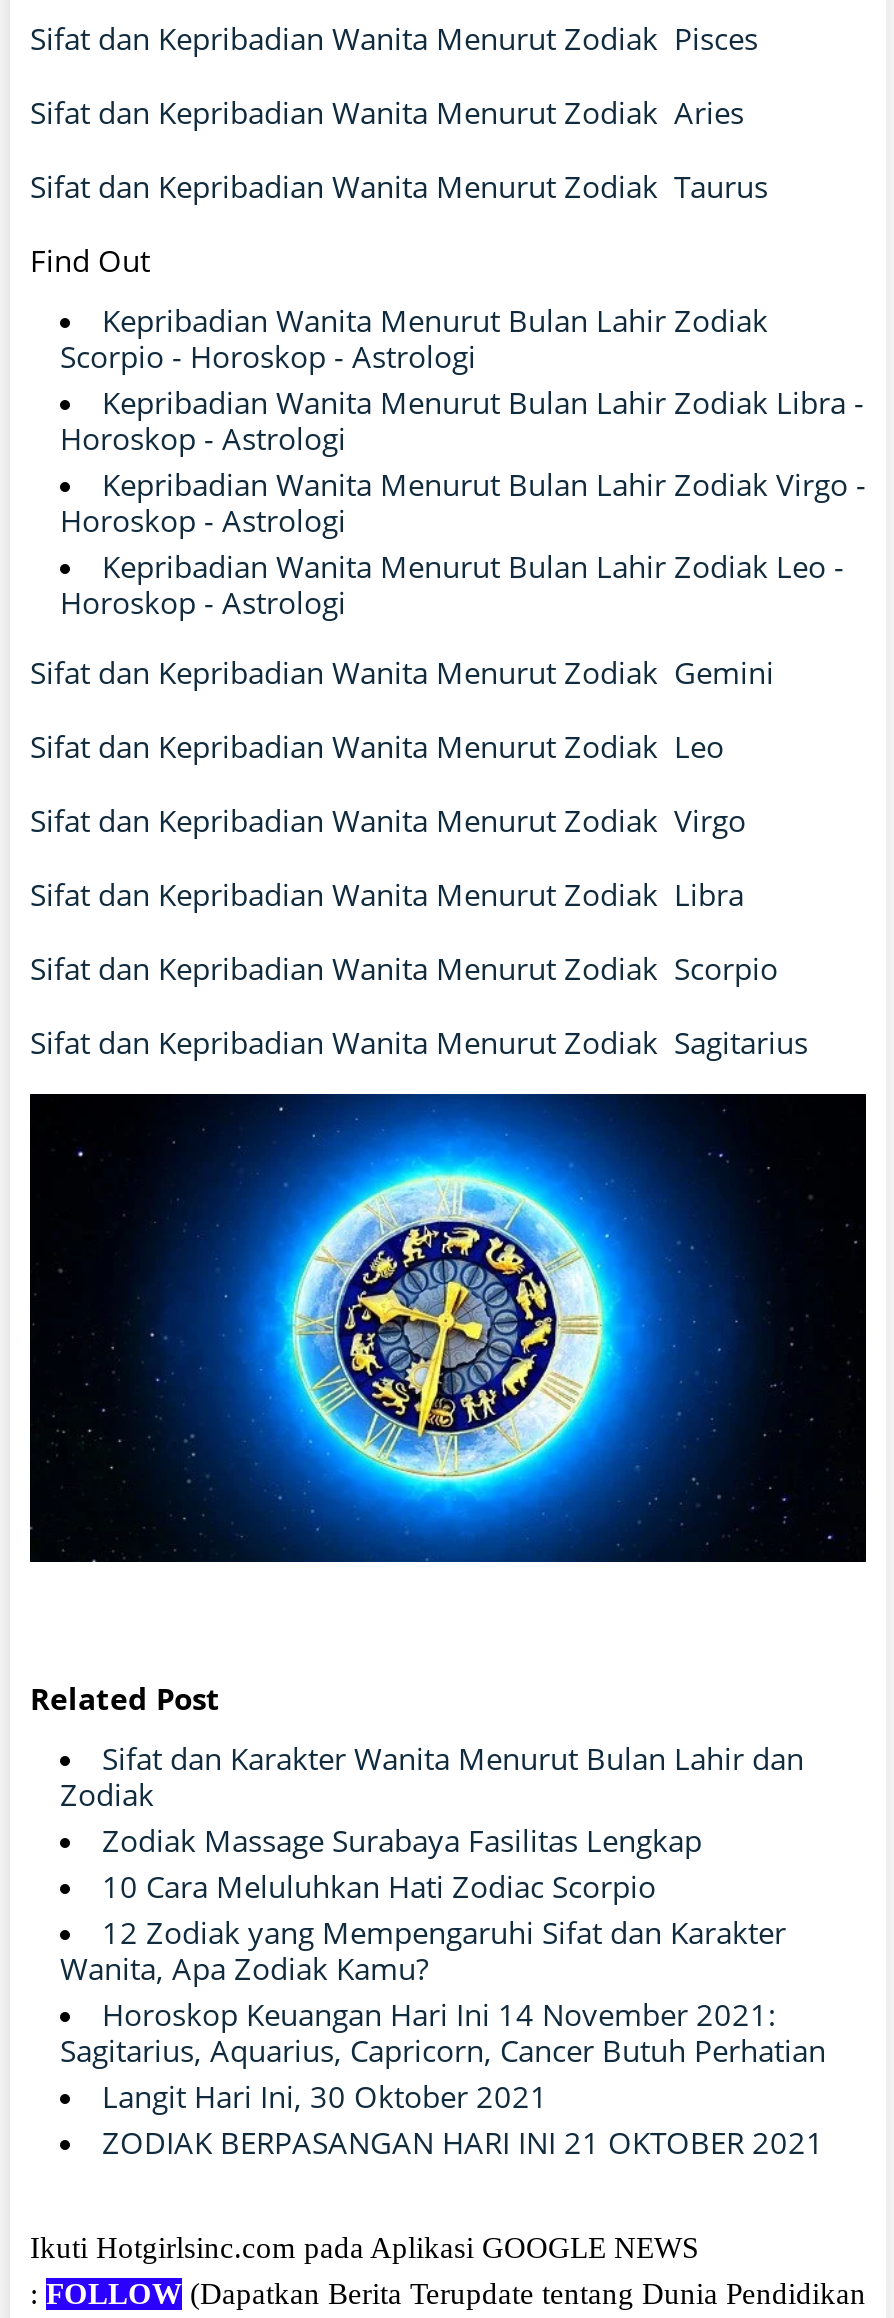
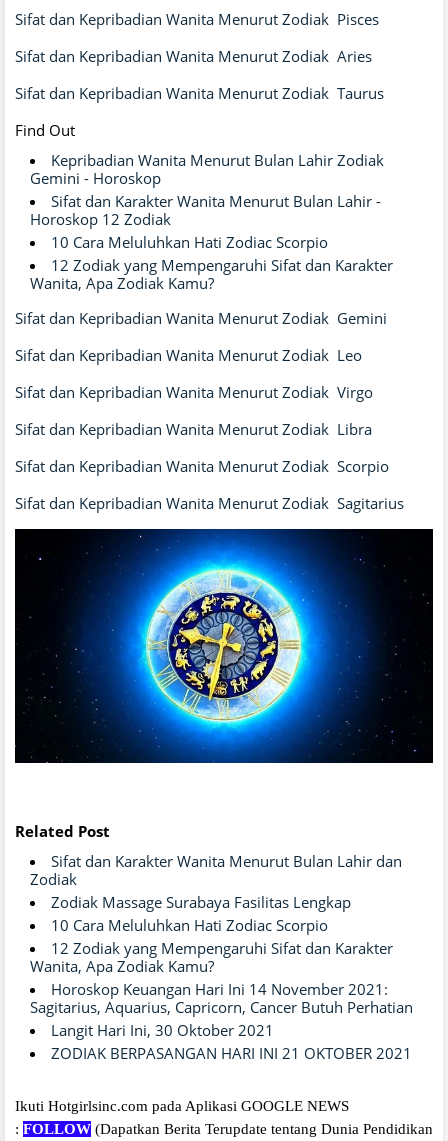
[60,336,866,622] Scorpio - Horoskop - Astrologi | Kepribadian Wanita Menurut Bulan Lahir Zodiak Libra - | Horoskop - Astrologi | Kepribadian Wanita Menurut Bulan Lahir Zodiak Virgo - | Horoskop - Astrologi | Kepribadian Wanita Menurut Bulan Lahir Zodiak Leo - | Horoskop - Astrologi -> [30,168,393,293] Gemini - Horoskop | Sifat dan Karakter Wanita Menurut Bulan Lahir - | Horoskop 12 Zodiak | 10 Cara Meluluhkan Hati Zodiac Scorpio | 12 Zodiak yang Mempengaruhi Sifat dan Karakter | Wanita, Apa Zodiak Kamu?

